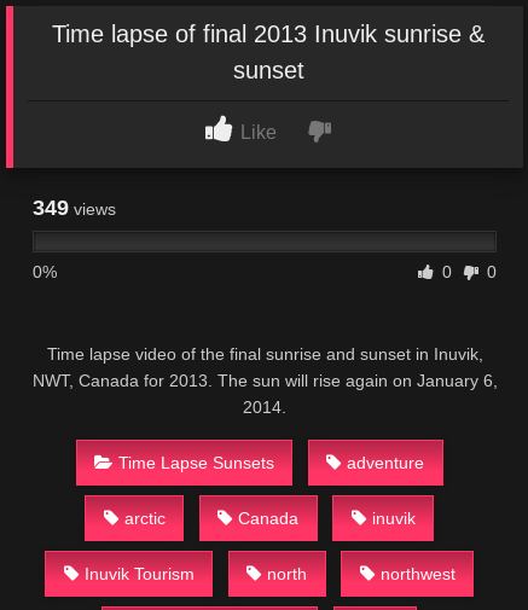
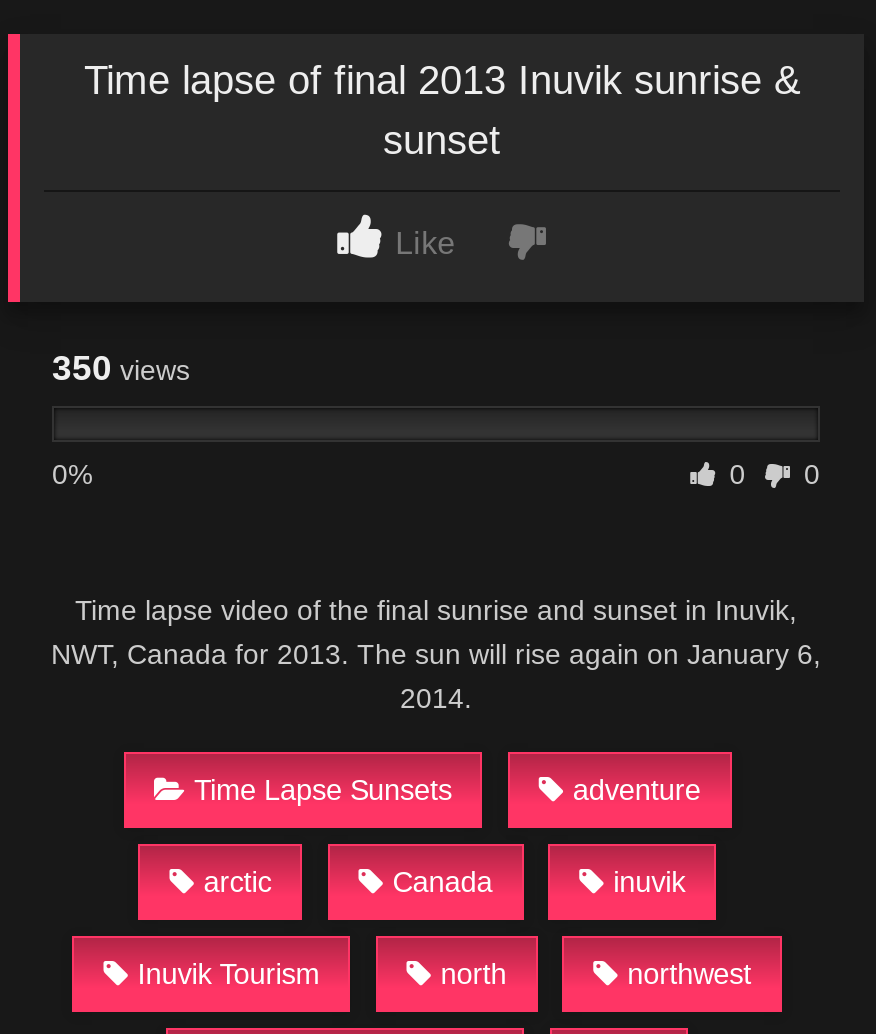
[33,196,116,220] 349 views -> [52,349,190,389] 350 views

